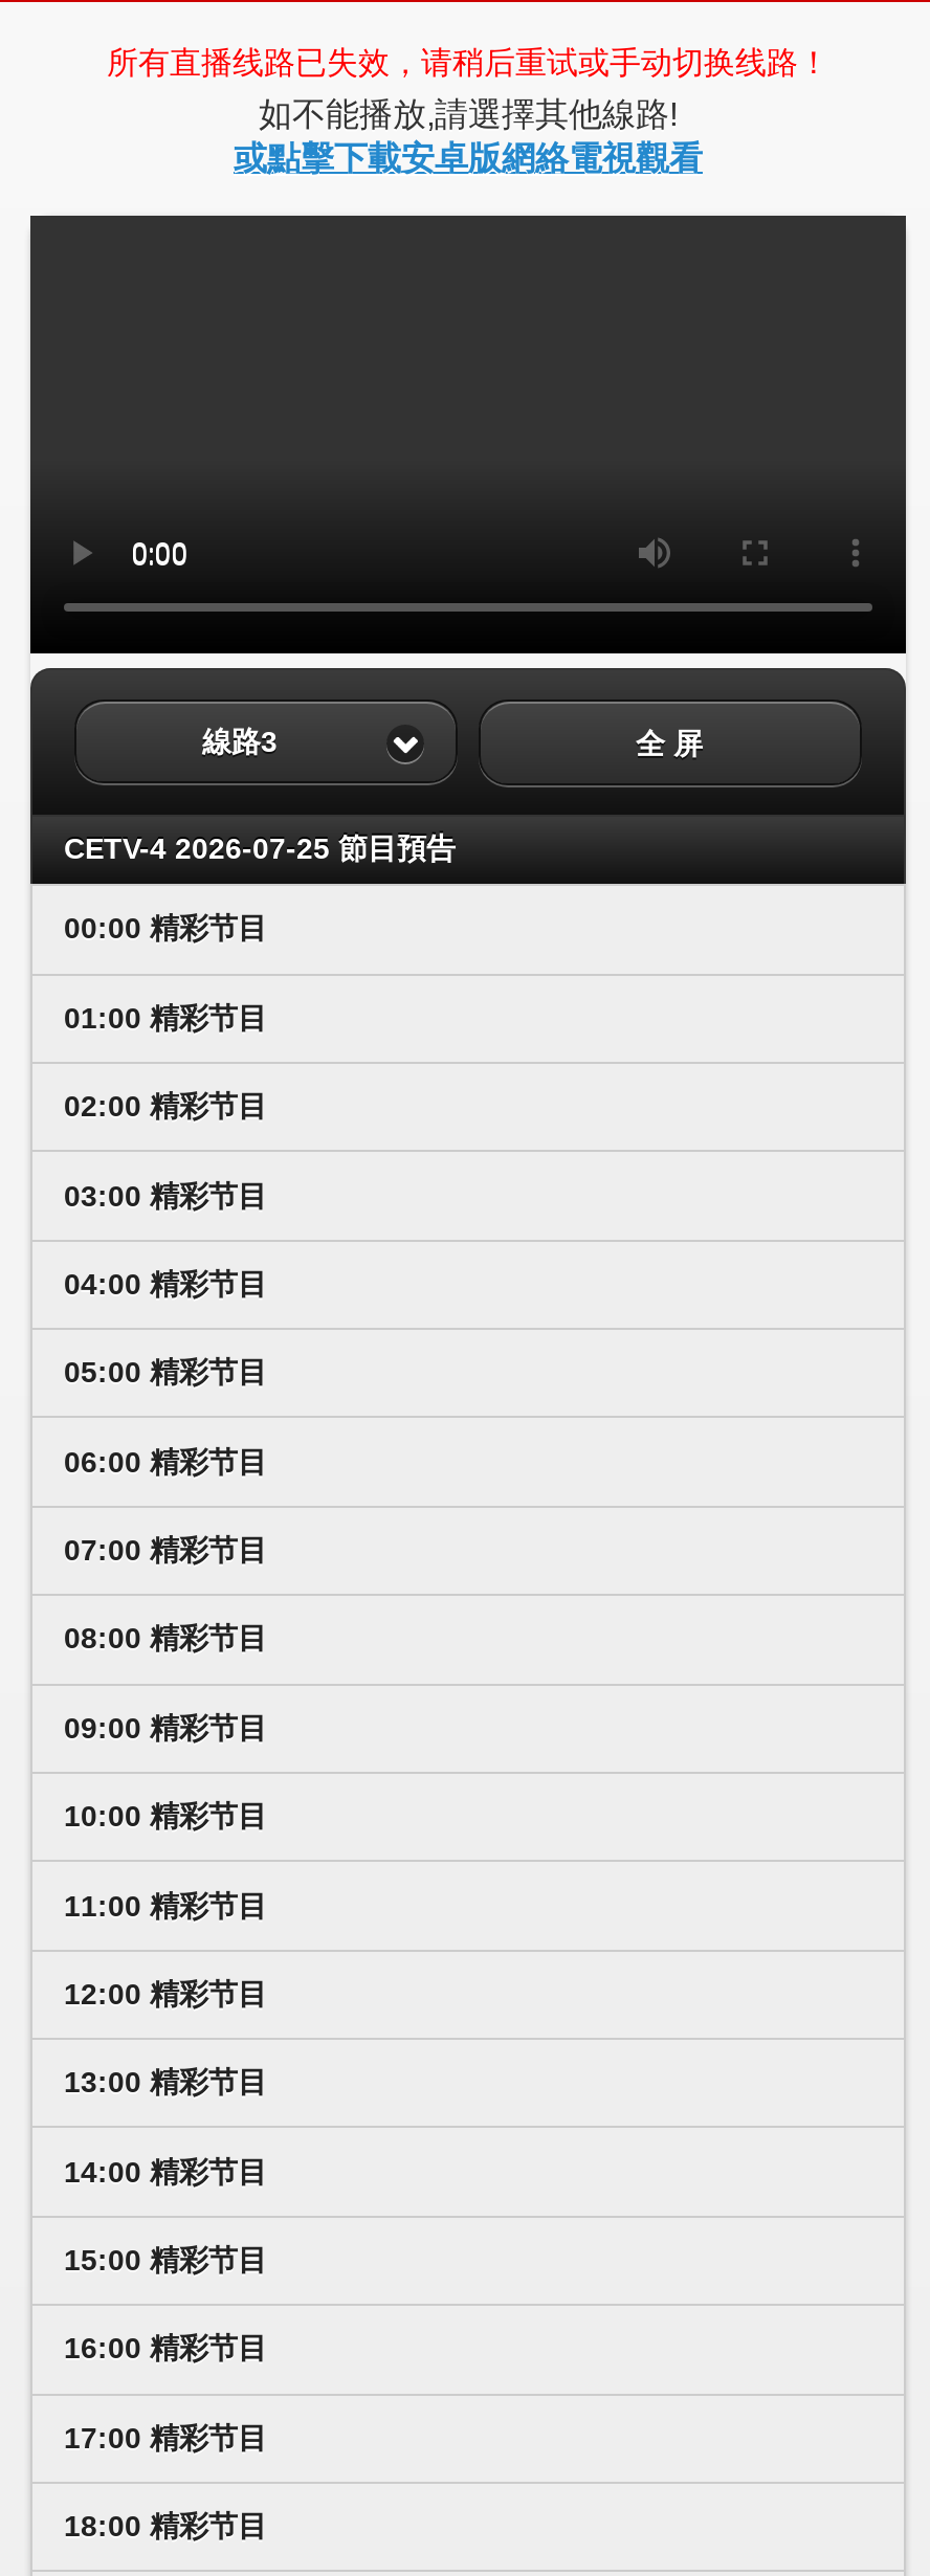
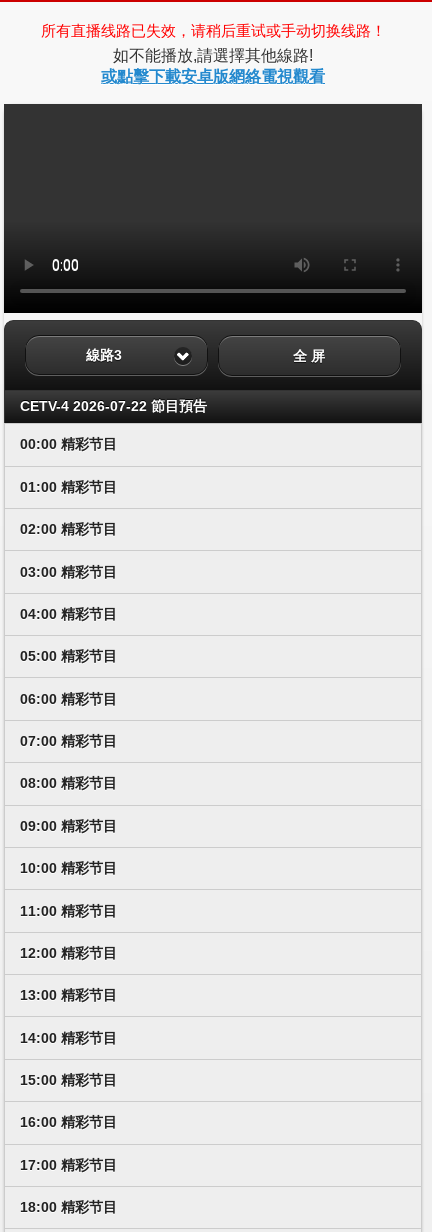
[64,832,456,865] CETV-4 2026-07-25 節目預告 -> [20,398,207,414] CETV-4 2026-07-22 節目預告

